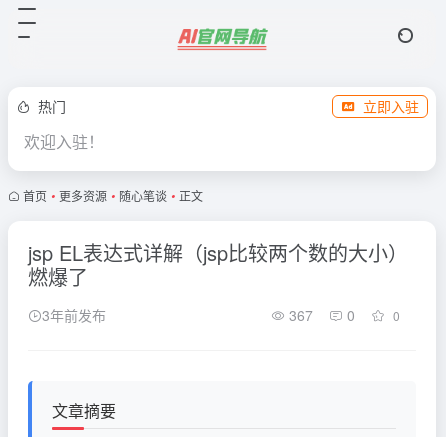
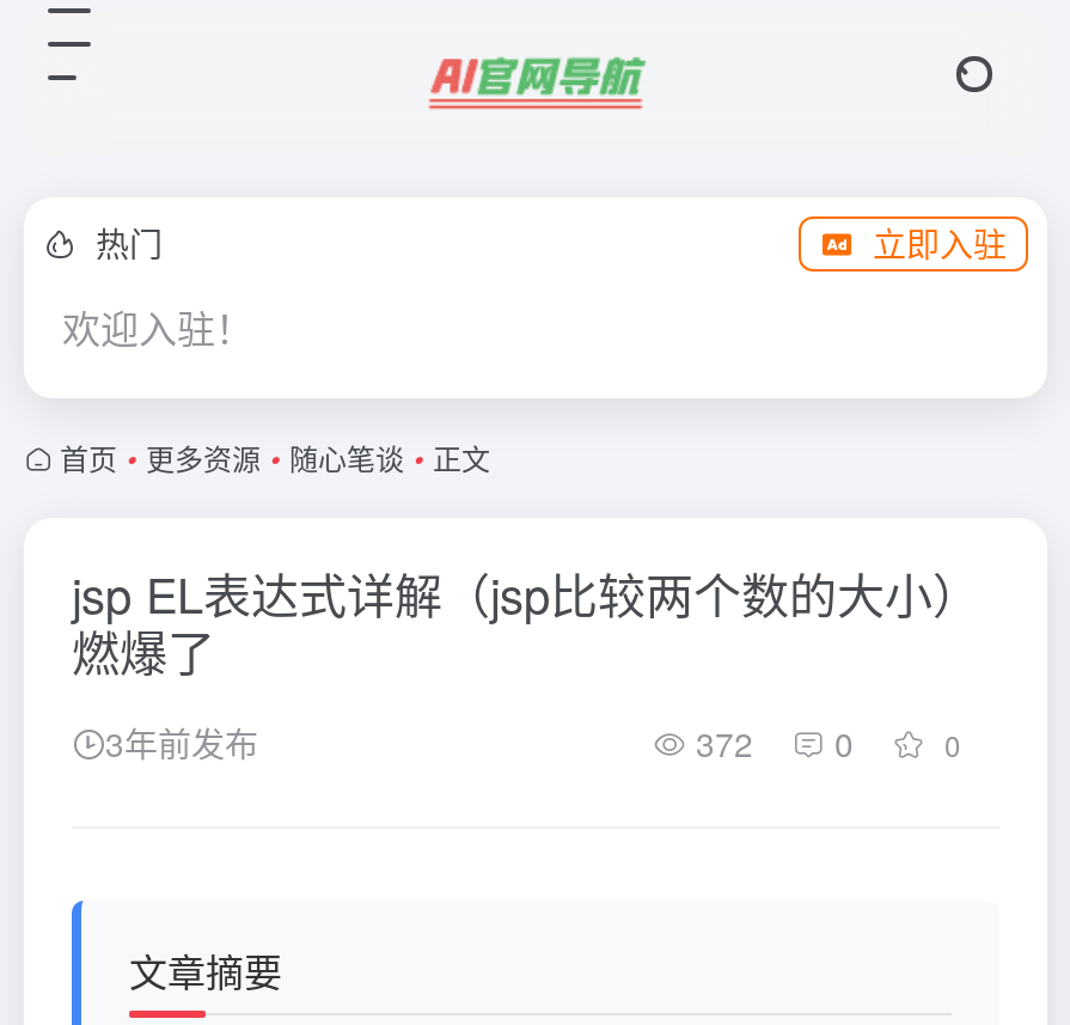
[285,305,355,325] 367 0 -> [686,719,854,767] 372 0

